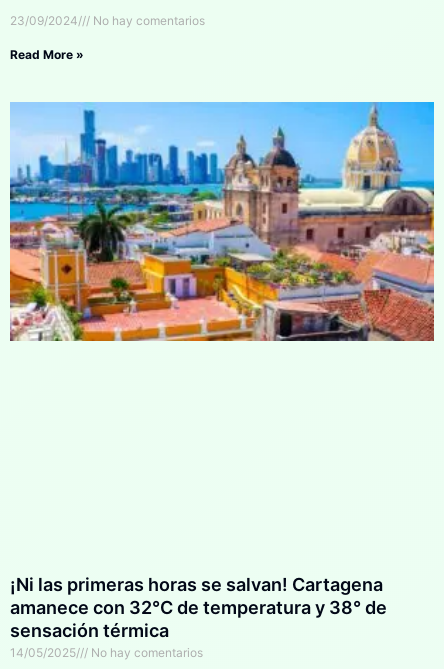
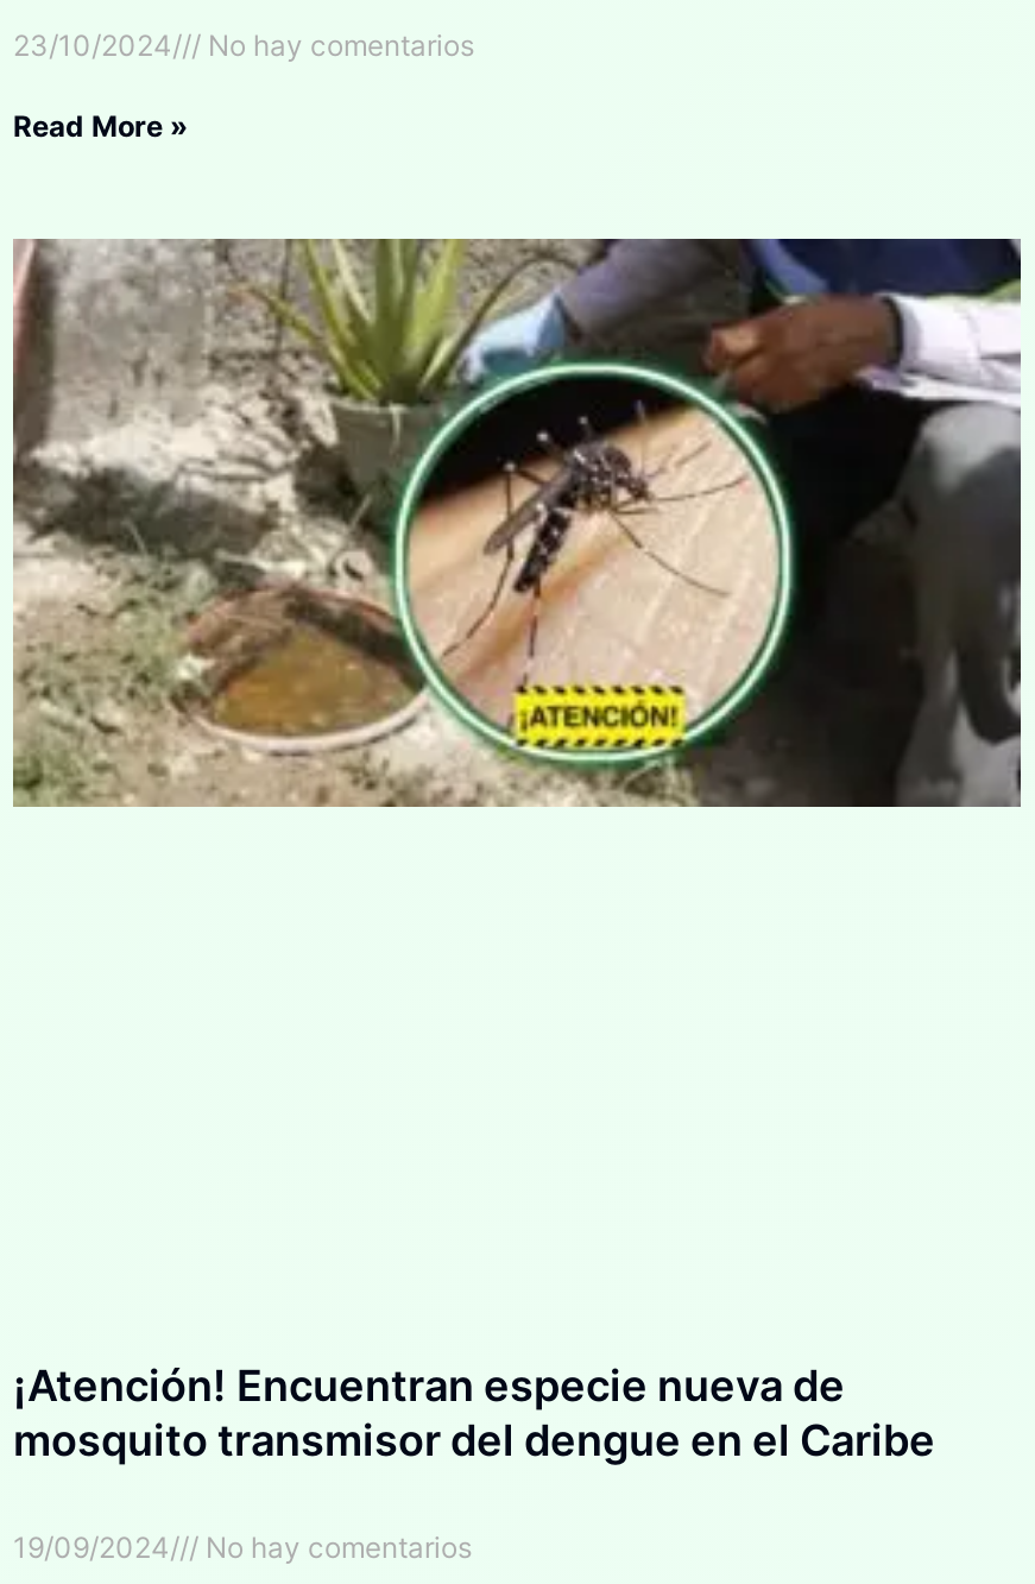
[10,13,205,28] 23/09/2024 No hay comentarios -> [13,27,474,63] 23/10/2024 No hay comentarios
[9,101,435,342] [image] -> [11,236,1023,809] [image]
[10,574,387,660] ¡Ni las primeras horas se salvan! Cartagena | amanece con 32°C de temperatura y 38° de | sensación térmica | 14/05/2025 -> [13,1360,935,1565] ¡Atención! Encuentran especie nueva de | mosquito transmisor del dengue en el Caribe | 19/09/2024

